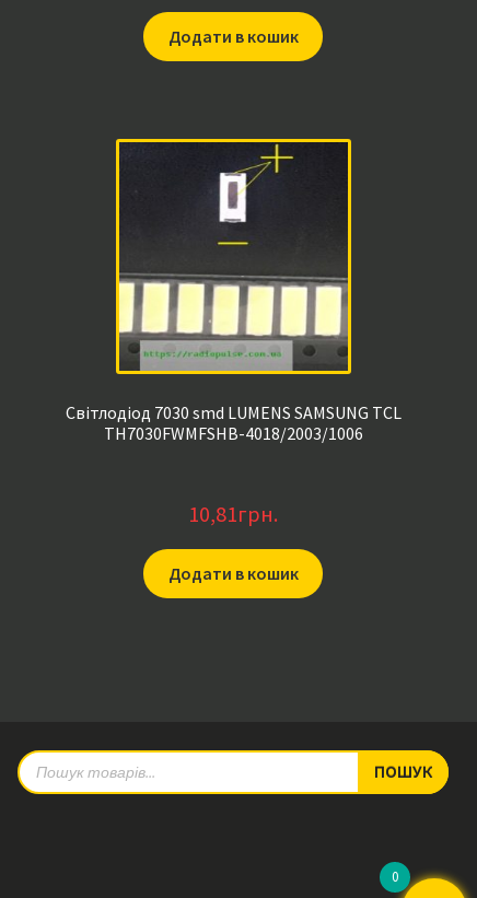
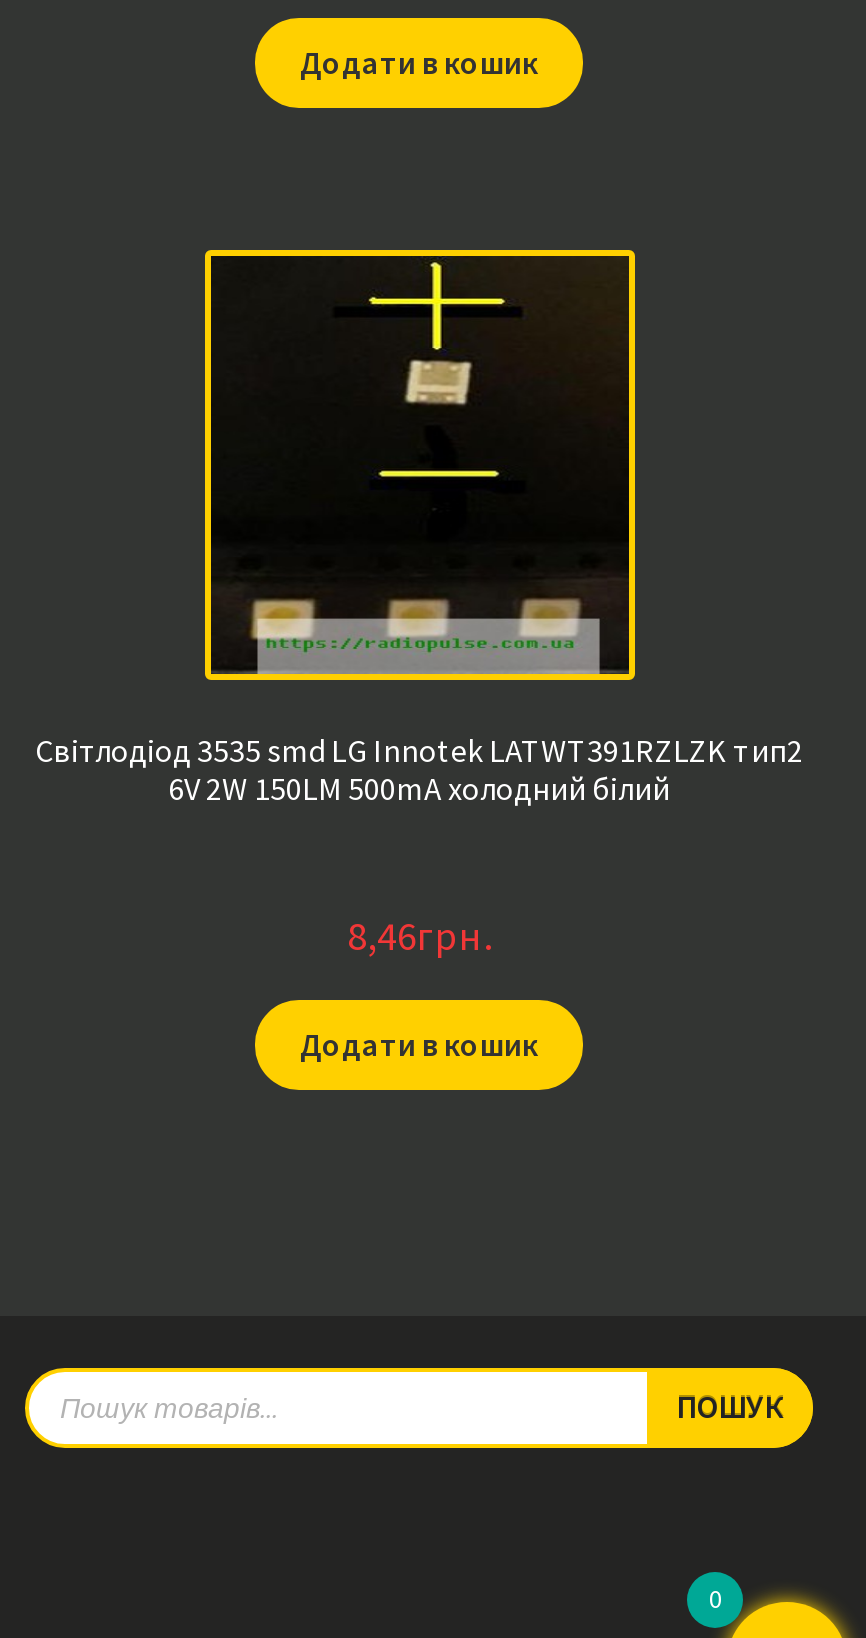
[65,143,401,444] [image] | Світлодіод 7030 smd LUMENS SAMSUNG TCL | TH7030FWMFSHB-4018/2003/1006 -> [35,258,803,808] [image] | Світлодіод 3535 smd LG Innotek LATWT391RZLZK тип2 | 6V 2W 150LM 500mA холодний білий
[188,500,278,527] 10,81грн. -> [347,910,491,960] 8,46грн.

